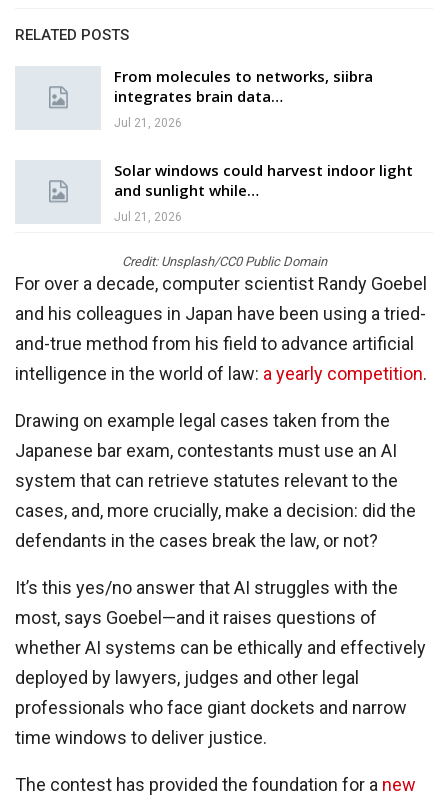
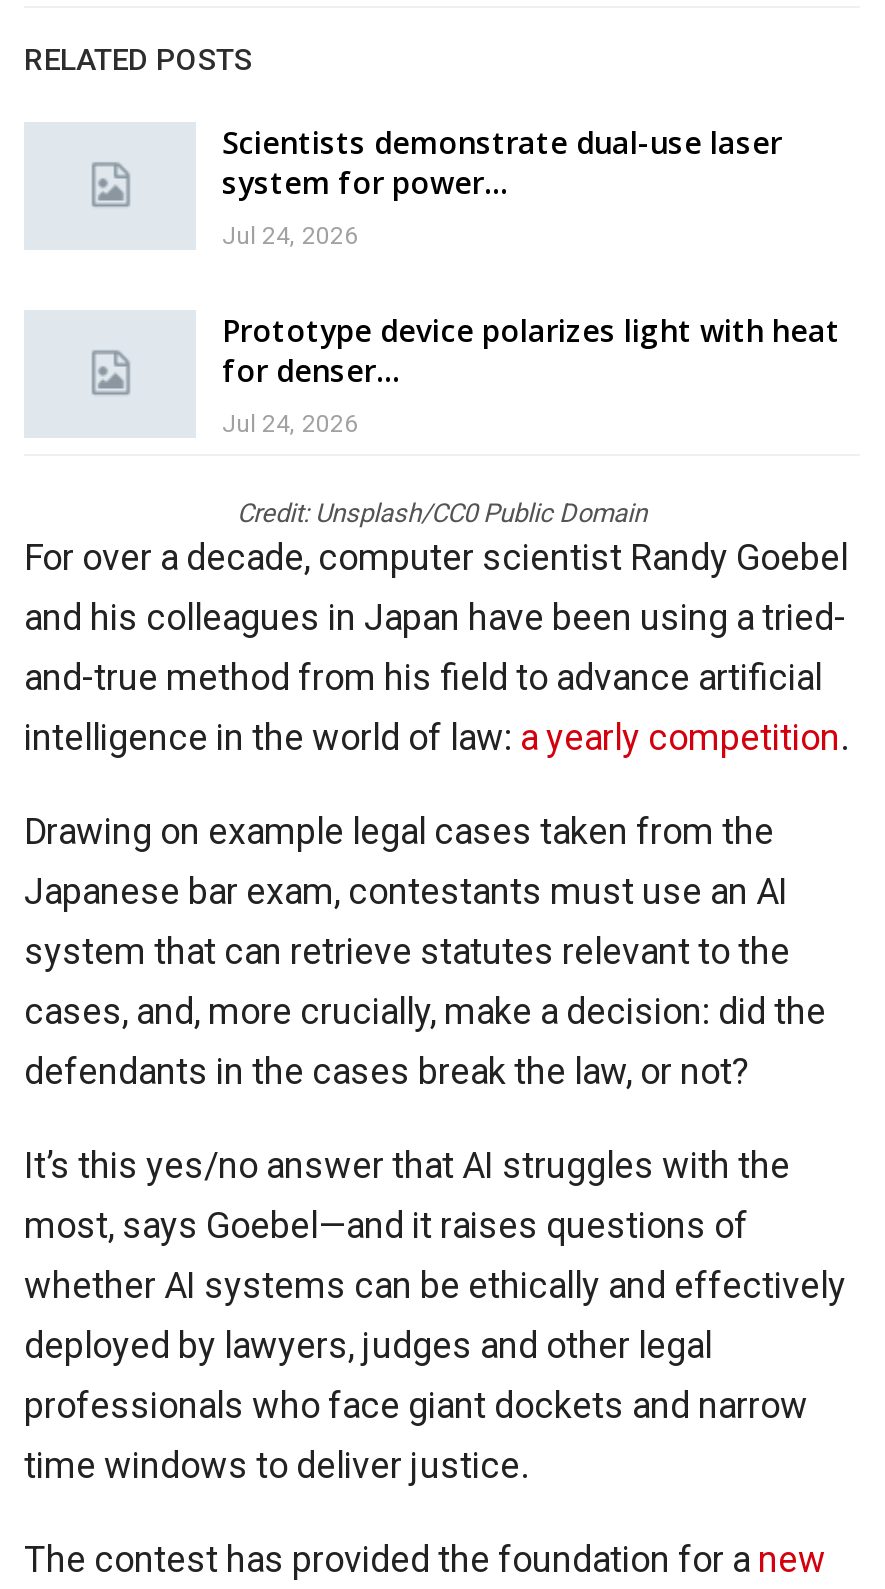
[114,66,373,106] From molecules to networks, siibra | integrates brain data… -> [222,122,782,202] Scientists demonstrate dual-use laser | system for power…
[114,116,182,130] Jul 21, 2026 -> [222,222,358,250] Jul 24, 2026
[114,160,413,200] Solar windows could harvest indoor light | and sunlight while… -> [222,310,840,390] Prototype device polarizes light with heat | for denser…
[114,210,182,224] Jul 21, 2026 -> [222,410,358,438] Jul 24, 2026

